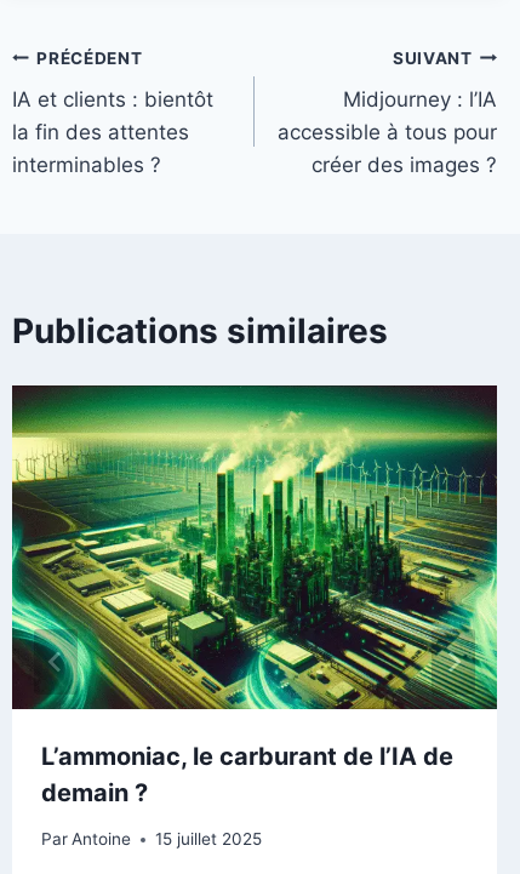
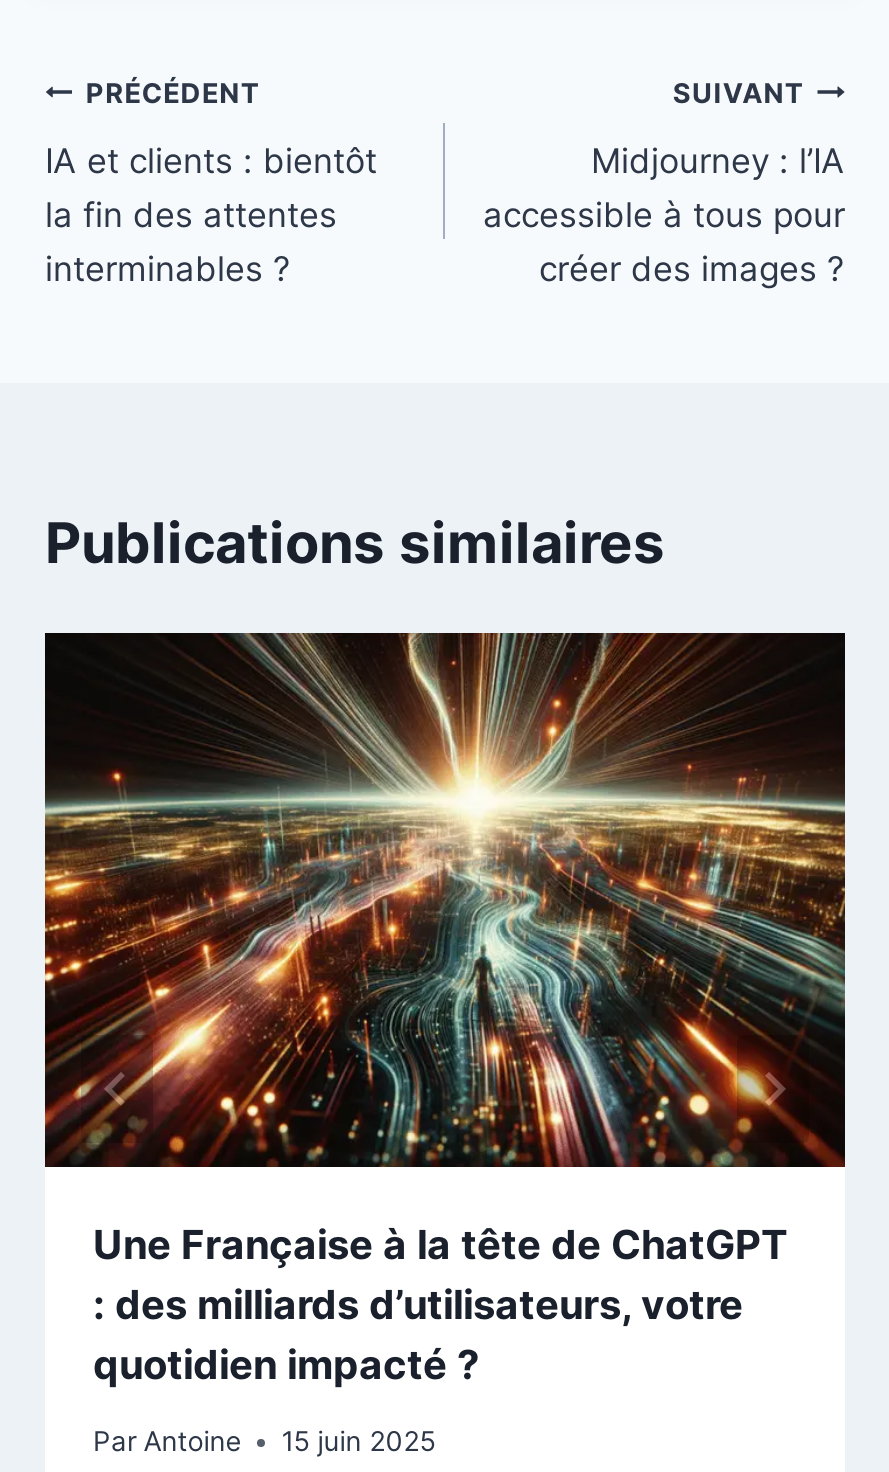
[11,384,498,807] [image] | L’ammoniac, le carburant de l’IA de | demain ? -> [43,631,847,1389] [image] | Une Française à la tête de ChatGPT | : des milliards d’utilisateurs, votre | quotidien impacté ?
[41,830,262,849] Par Antoine 15 juillet 2025 -> [93,1426,435,1458] Par Antoine 15 juin 2025

